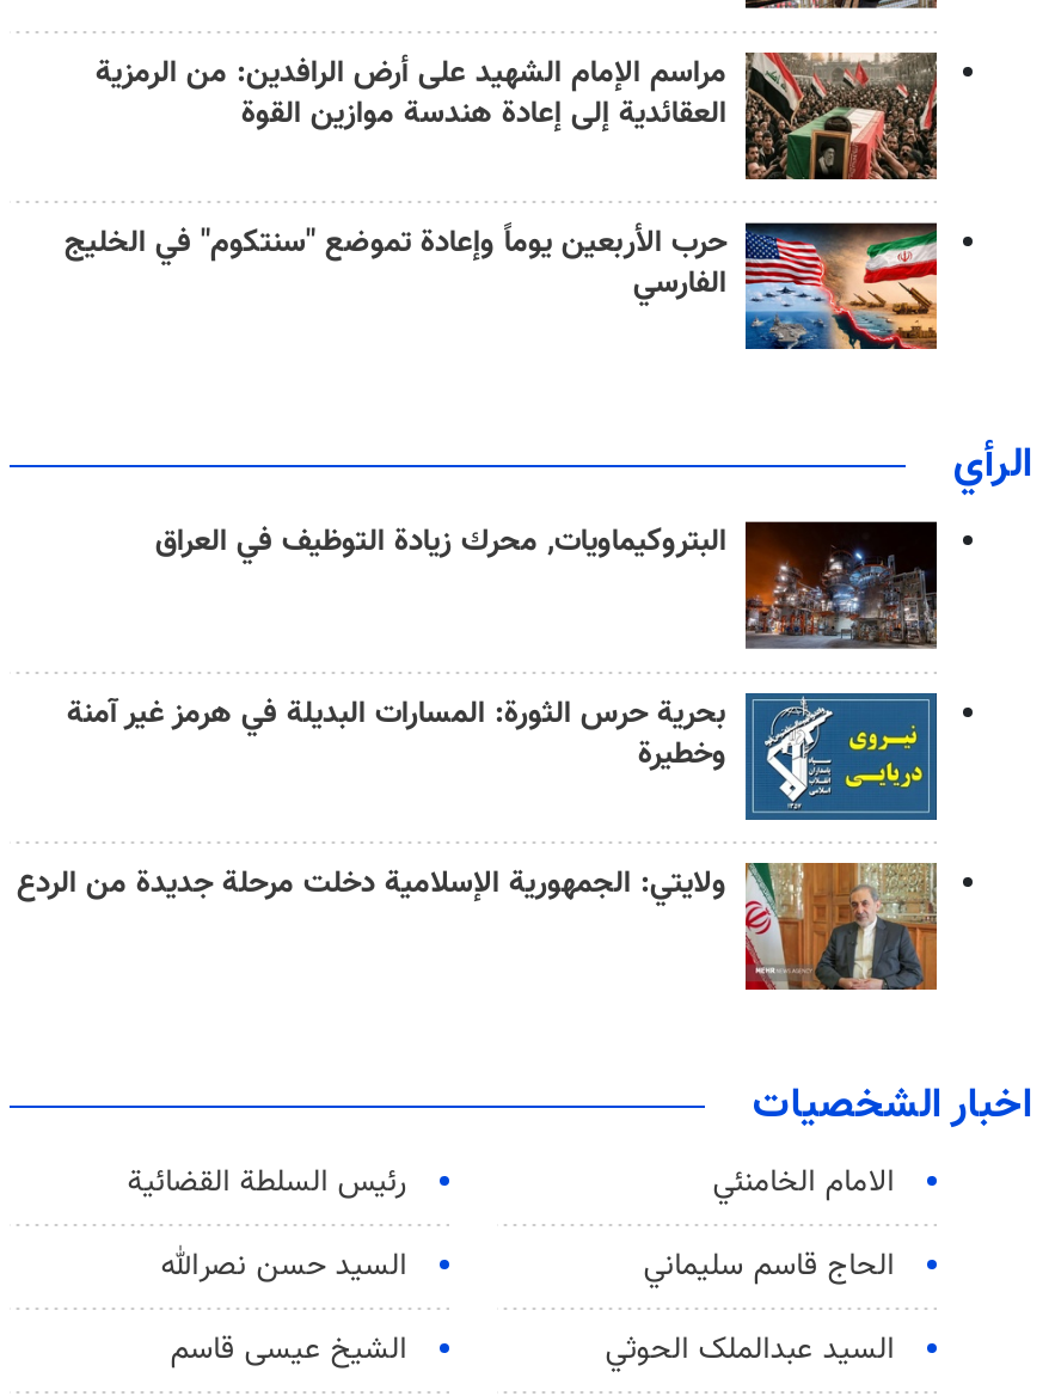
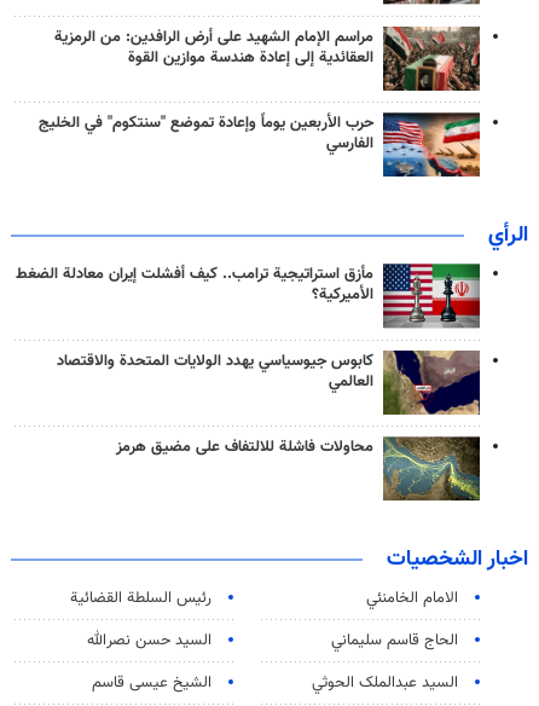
[155,519,939,650] [image] | البتروكيماويات, محرك زيادة التوظيف في العراق -> [16,262,481,328] [image] | مأزق استراتيجية ترامب.. كيف أفشلت إيران معادلة الضغط | الأميركية؟
[67,690,939,822] [image] | بحرية حرس الثورة: المسارات البديلة في هرمز غير آمنة | وخطيرة -> [57,349,481,416] [image] | كابوس جيوسياسي يهدد الولايات المتحدة والاقتصاد | العالمي
[17,861,939,992] [image] | ولايتي: الجمهورية الإسلامية دخلت مرحلة جديدة من الردع -> [116,435,481,502] [image] | محاولات فاشلة للالتفاف على مضيق هرمز

